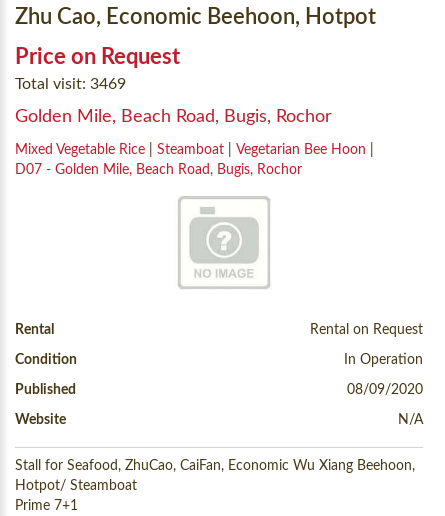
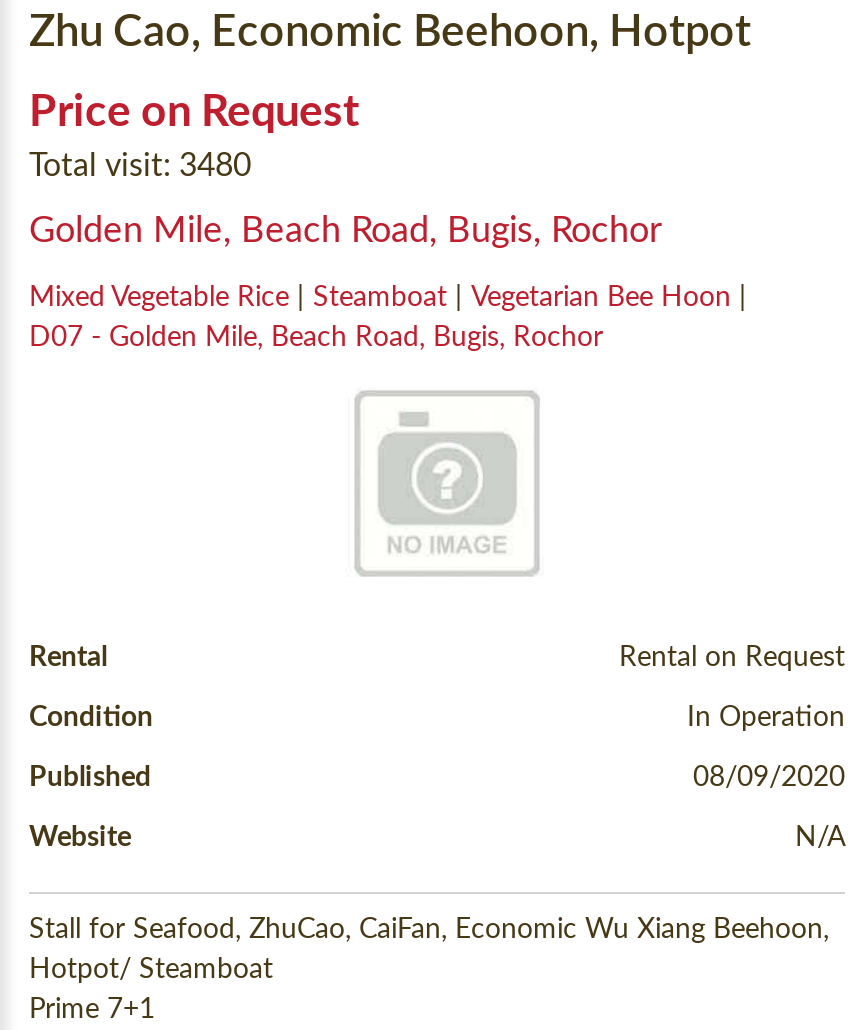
[15,76,126,92] Total visit: 3469 -> [29,150,251,182] Total visit: 3480

